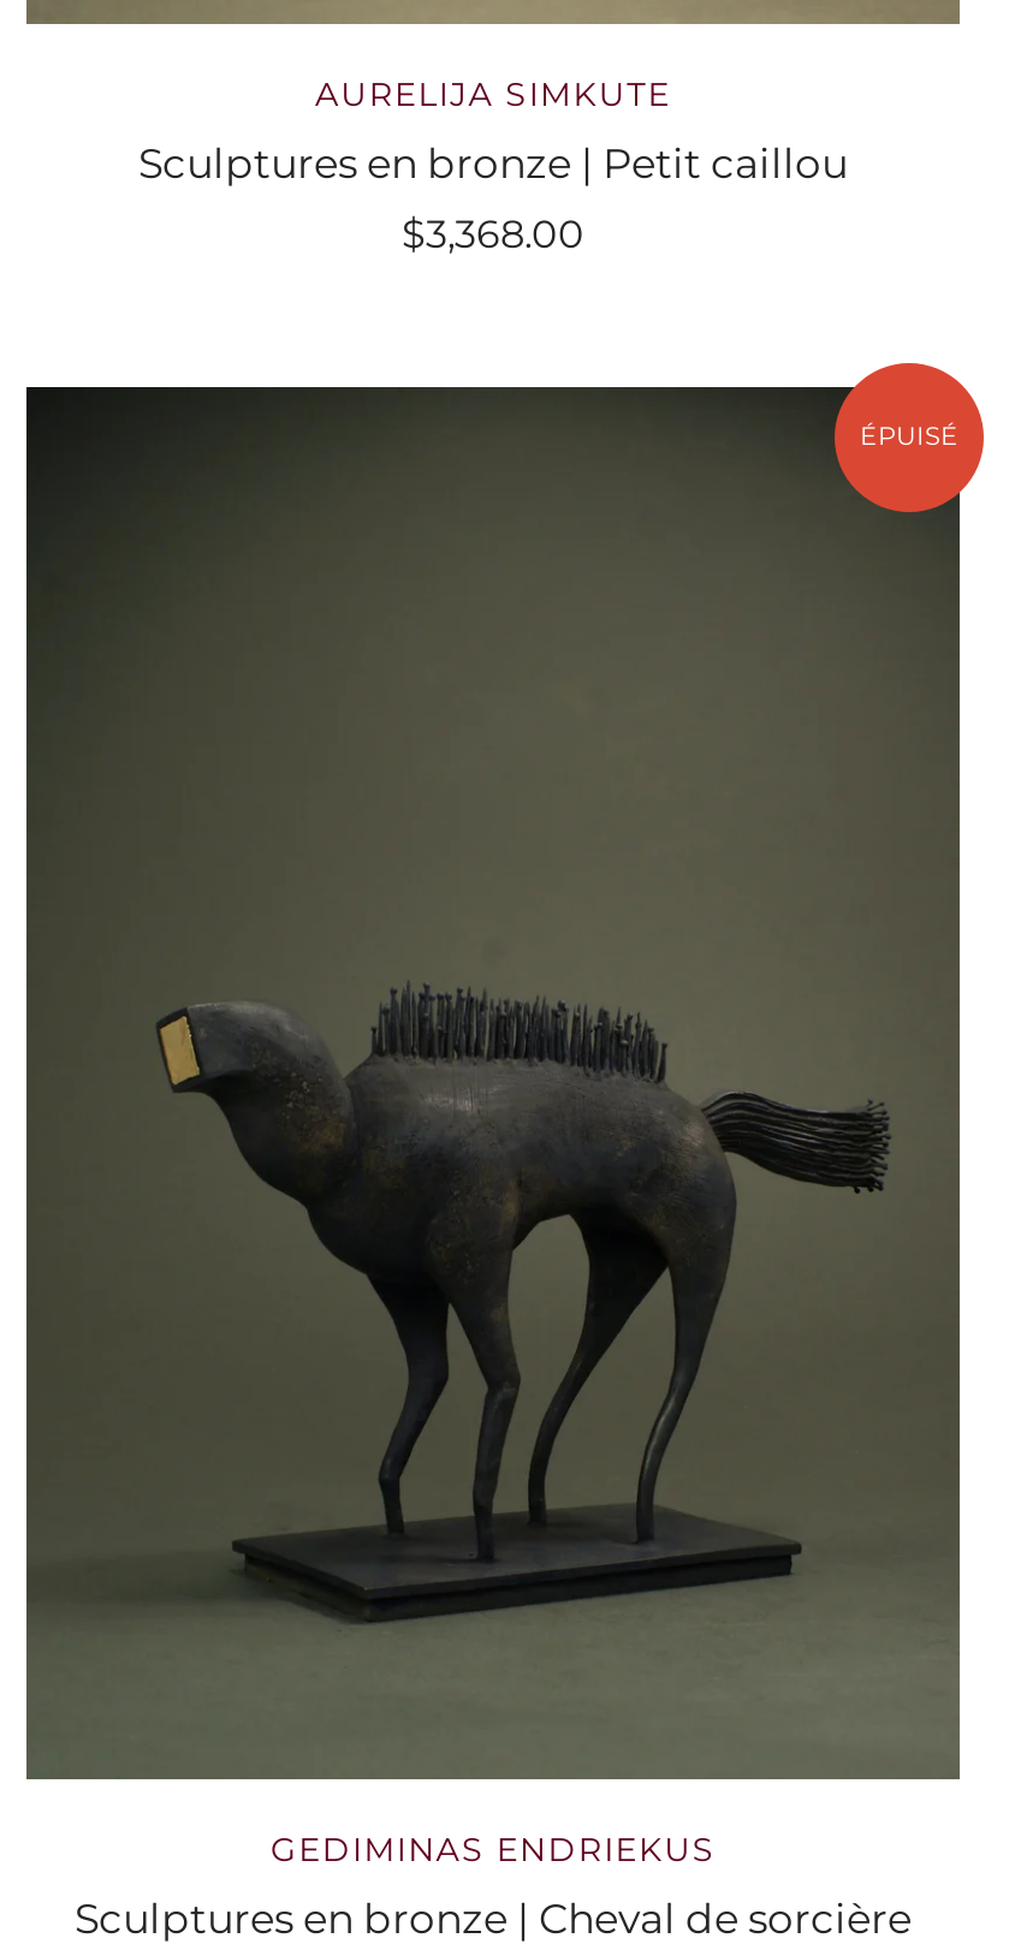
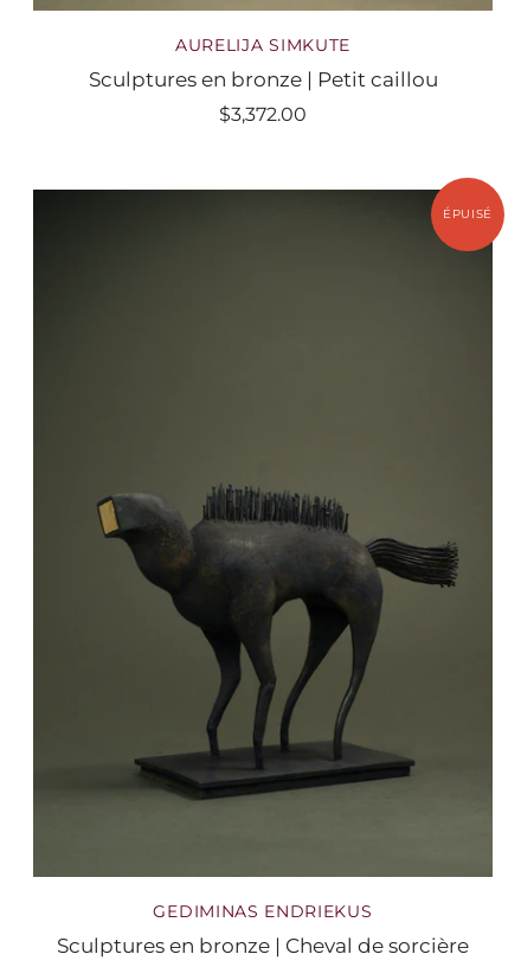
[402,210,584,256] $3,368.00 -> [219,104,307,126] $3,372.00

